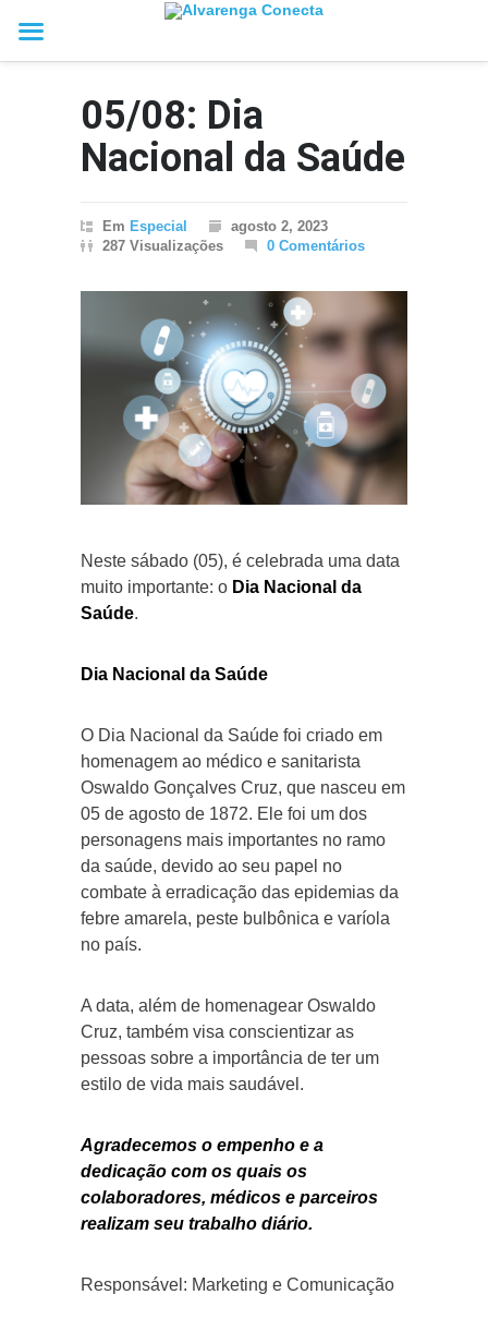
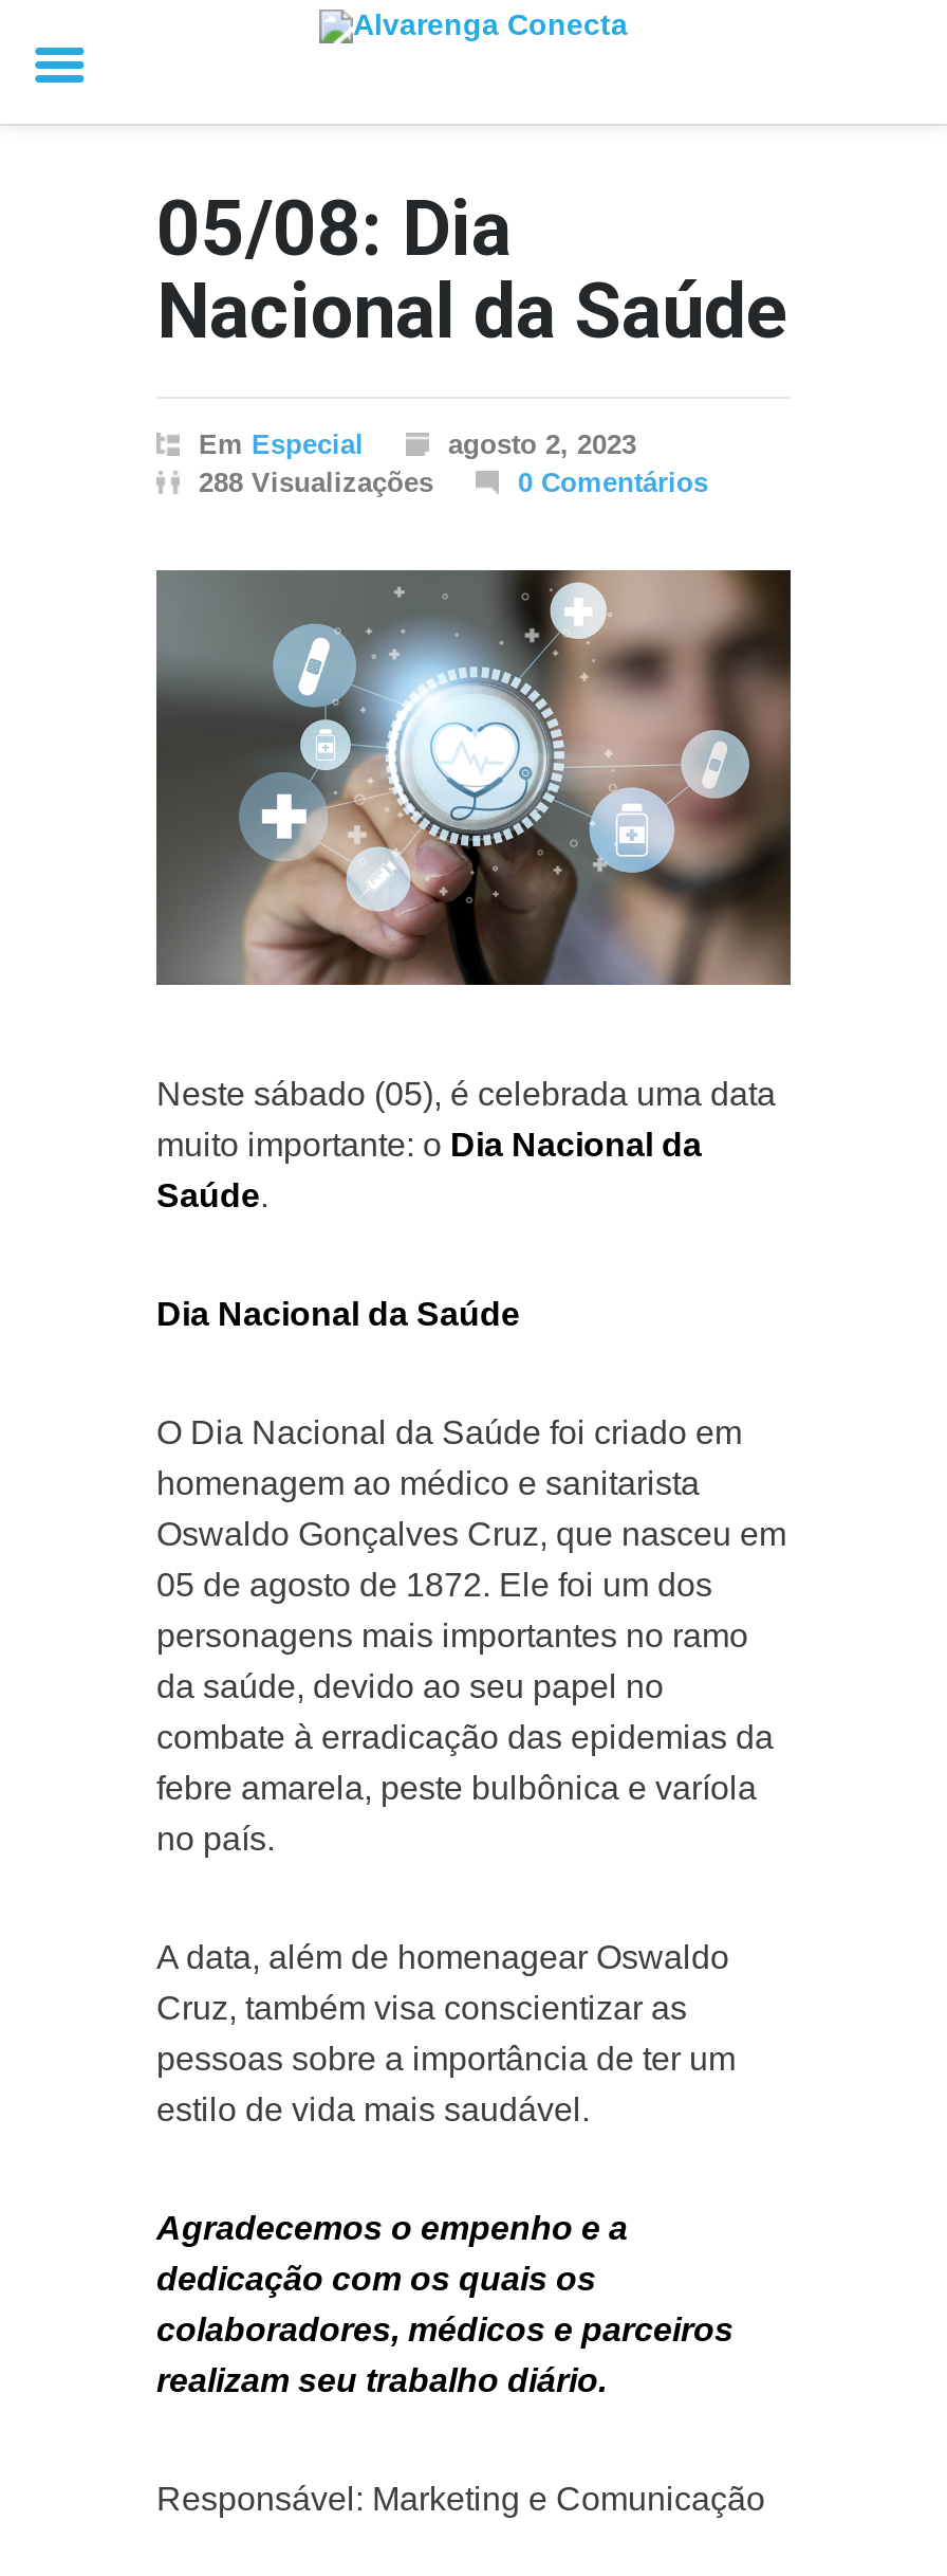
[102,238,223,254] 287 Visualizações -> [199,467,433,498] 288 Visualizações

